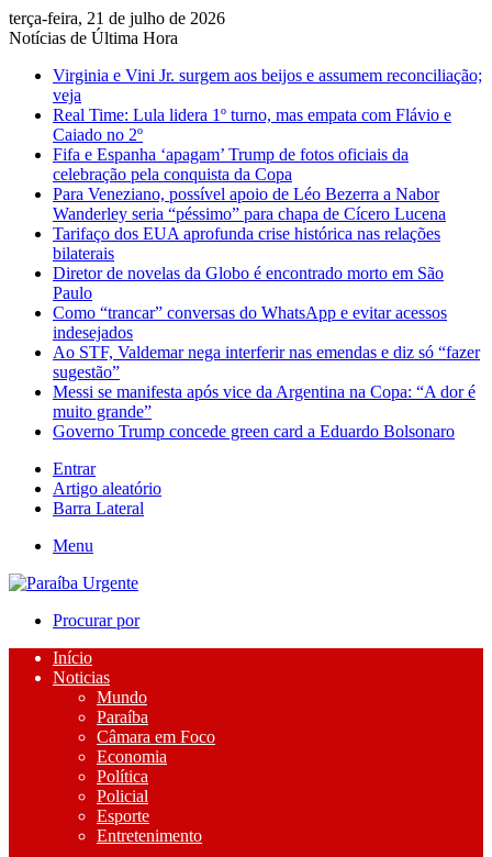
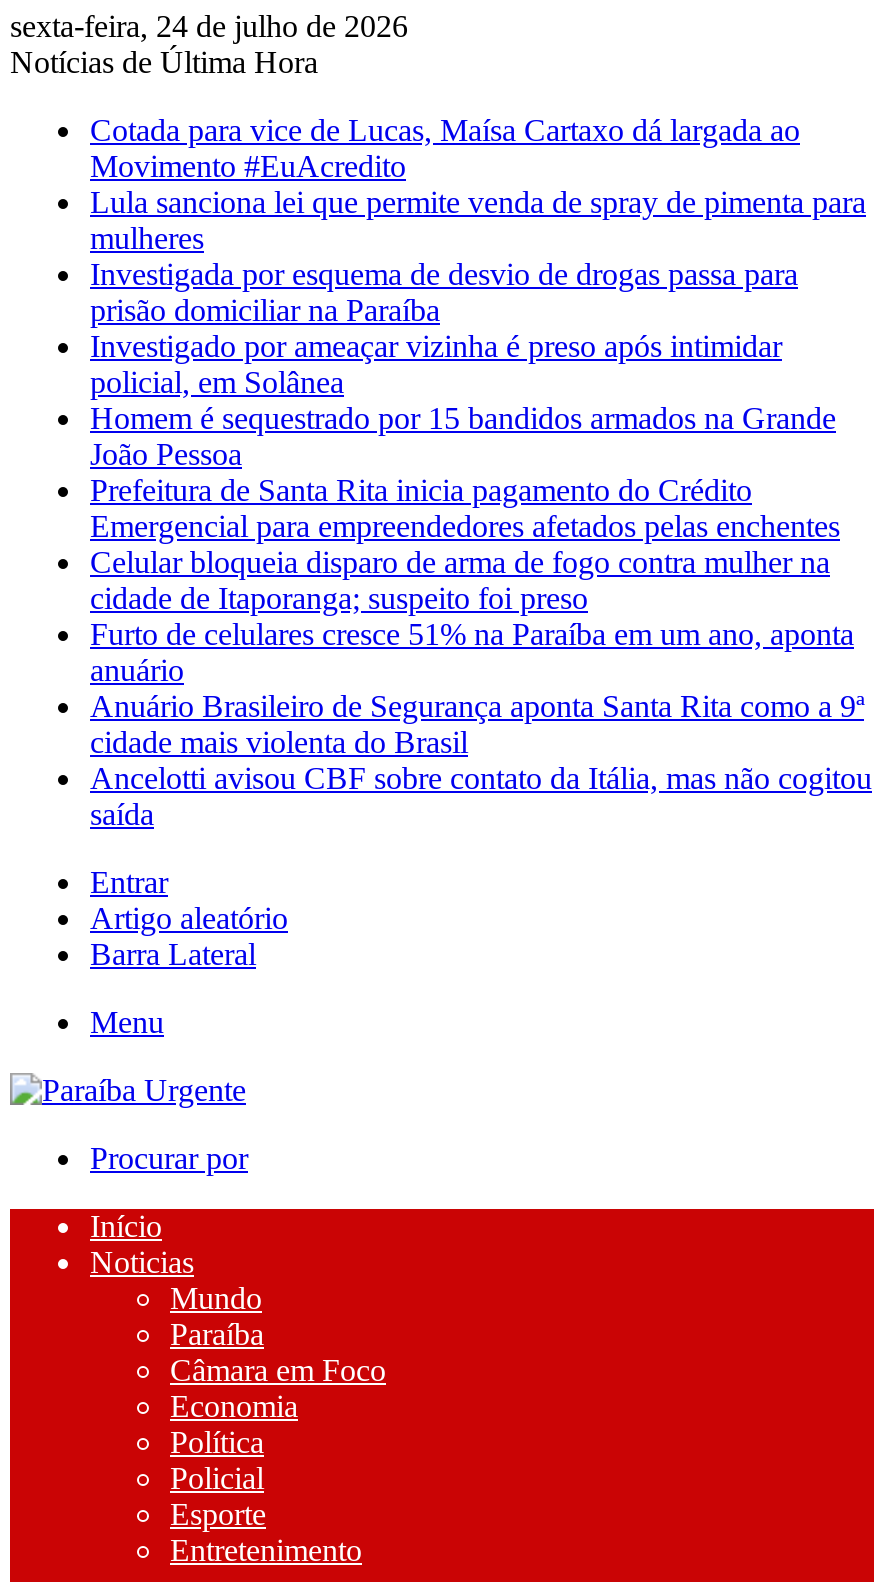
[9,9,225,27] terça-feira, 21 de julho de 2026 -> [10,9,408,43] sexta-feira, 24 de julho de 2026
[53,66,482,441] Virginia e Vini Jr. surgem aos beijos e assumem reconciliação; | veja | Real Time: Lula lidera 1º turno, mas empata com Flávio e | Caiado no 2º | Fifa e Espanha ‘apagam’ Trump de fotos oficiais da | celebração pela conquista da Copa | Para Veneziano, possível apoio de Léo Bezerra a Nabor | Wanderley seria “péssimo” para chapa de Cícero Lucena | Tarifaço dos EUA aprofunda crise histórica nas relações | bilaterais | Diretor de novelas da Globo é encontrado morto em São | Paulo | Como “trancar” conversas do WhatsApp e evitar acessos | indesejados | Ao STF, Valdemar nega interferir nas emendas e diz só “fazer | sugestão” | Messi se manifesta após vice da Argentina na Copa: “A dor é | muito grande” | Governo Trump concede green card a Eduardo Bolsonaro -> [90,113,872,831] Cotada para vice de Lucas, Maísa Cartaxo dá largada ao | Movimento #EuAcredito | Lula sanciona lei que permite venda de spray de pimenta para | mulheres | Investigada por esquema de desvio de drogas passa para | prisão domiciliar na Paraíba | Investigado por ameaçar vizinha é preso após intimidar | policial, em Solânea | Homem é sequestrado por 15 bandidos armados na Grande | João Pessoa | Prefeitura de Santa Rita inicia pagamento do Crédito | Emergencial para empreendedores afetados pelas enchentes | Celular bloqueia disparo de arma de fogo contra mulher na | cidade de Itaporanga; suspeito foi preso | Furto de celulares cresce 51% na Paraíba em um ano, aponta | anuário | Anuário Brasileiro de Segurança aponta Santa Rita como a 9ª | cidade mais violenta do Brasil | Ancelotti avisou CBF sobre contato da Itália, mas não cogitou | saída

